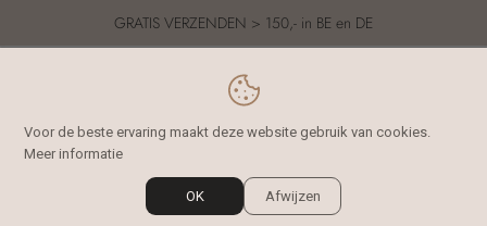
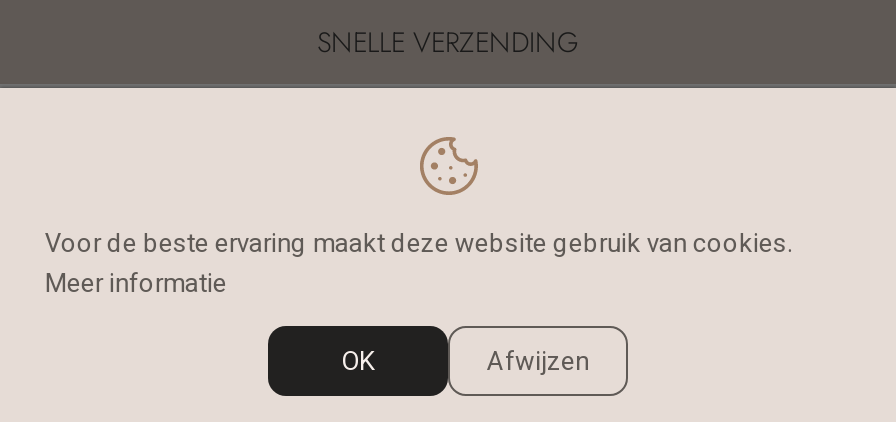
[114,12,373,34] GRATIS VERZENDEN > 150,- in BE en DE -> [317,22,579,62] SNELLE VERZENDING

